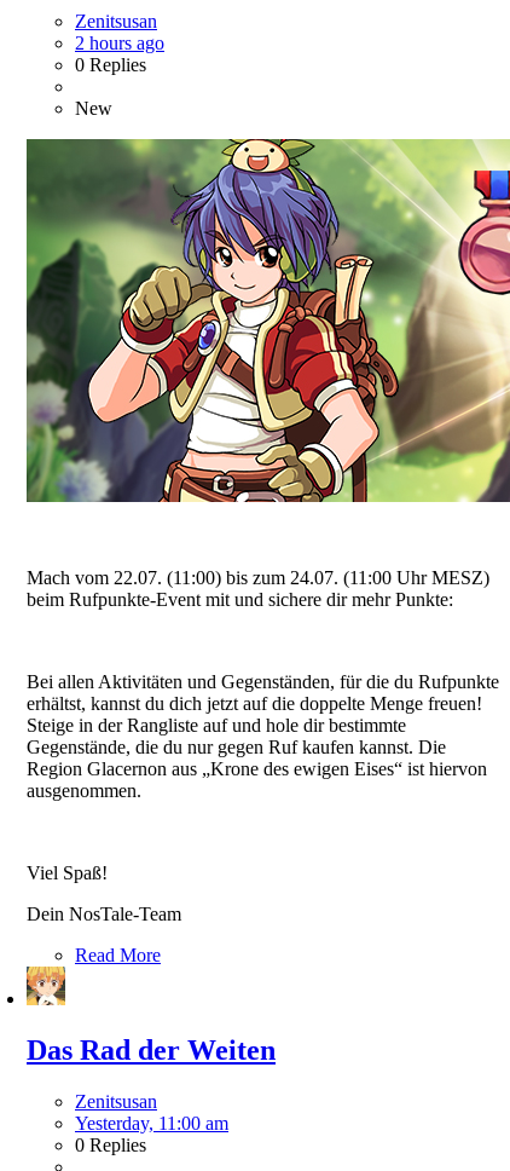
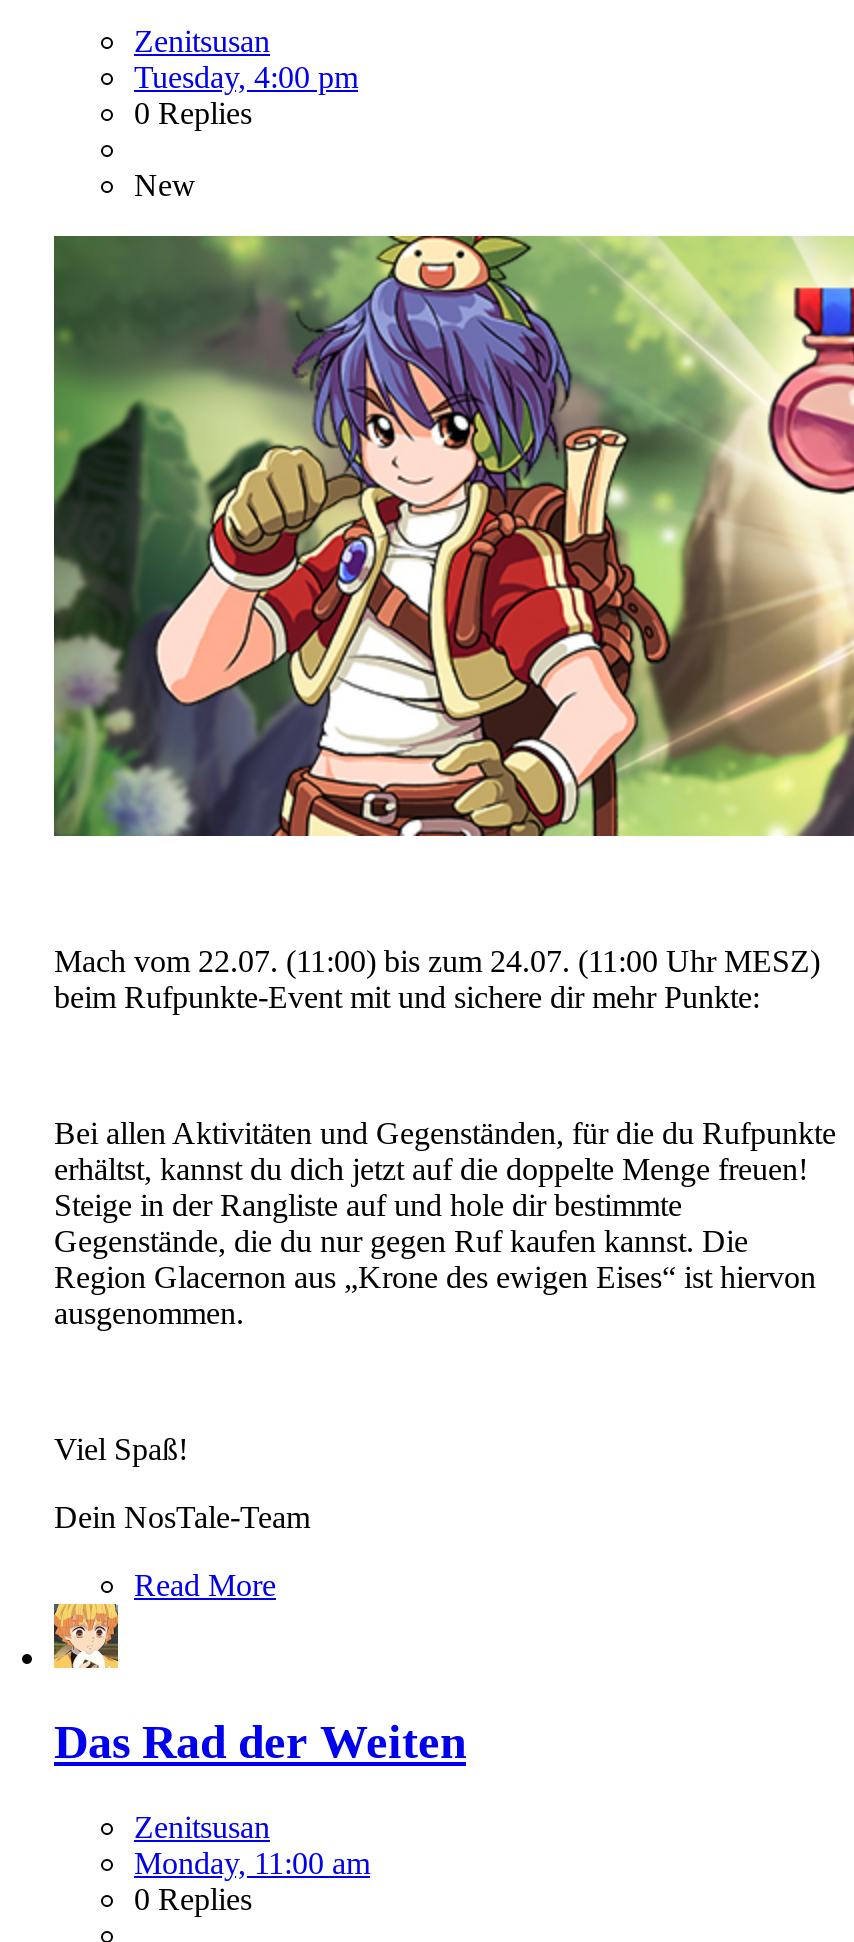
[75,33,164,54] 2 hours ago -> [134,61,358,95] Tuesday, 4:00 pm
[75,1113,228,1134] Yesterday, 11:00 am -> [134,1846,370,1880] Monday, 11:00 am

